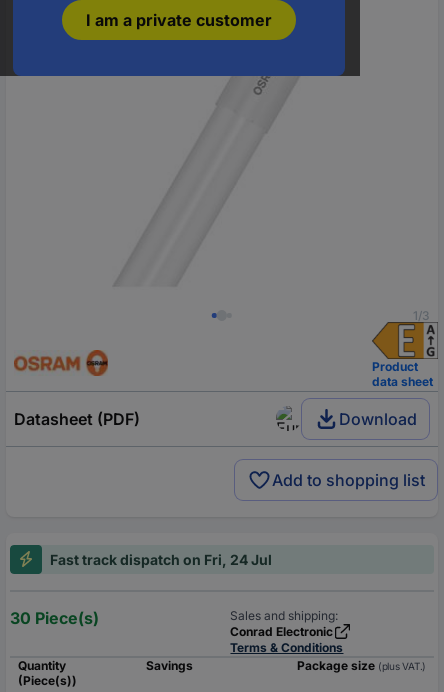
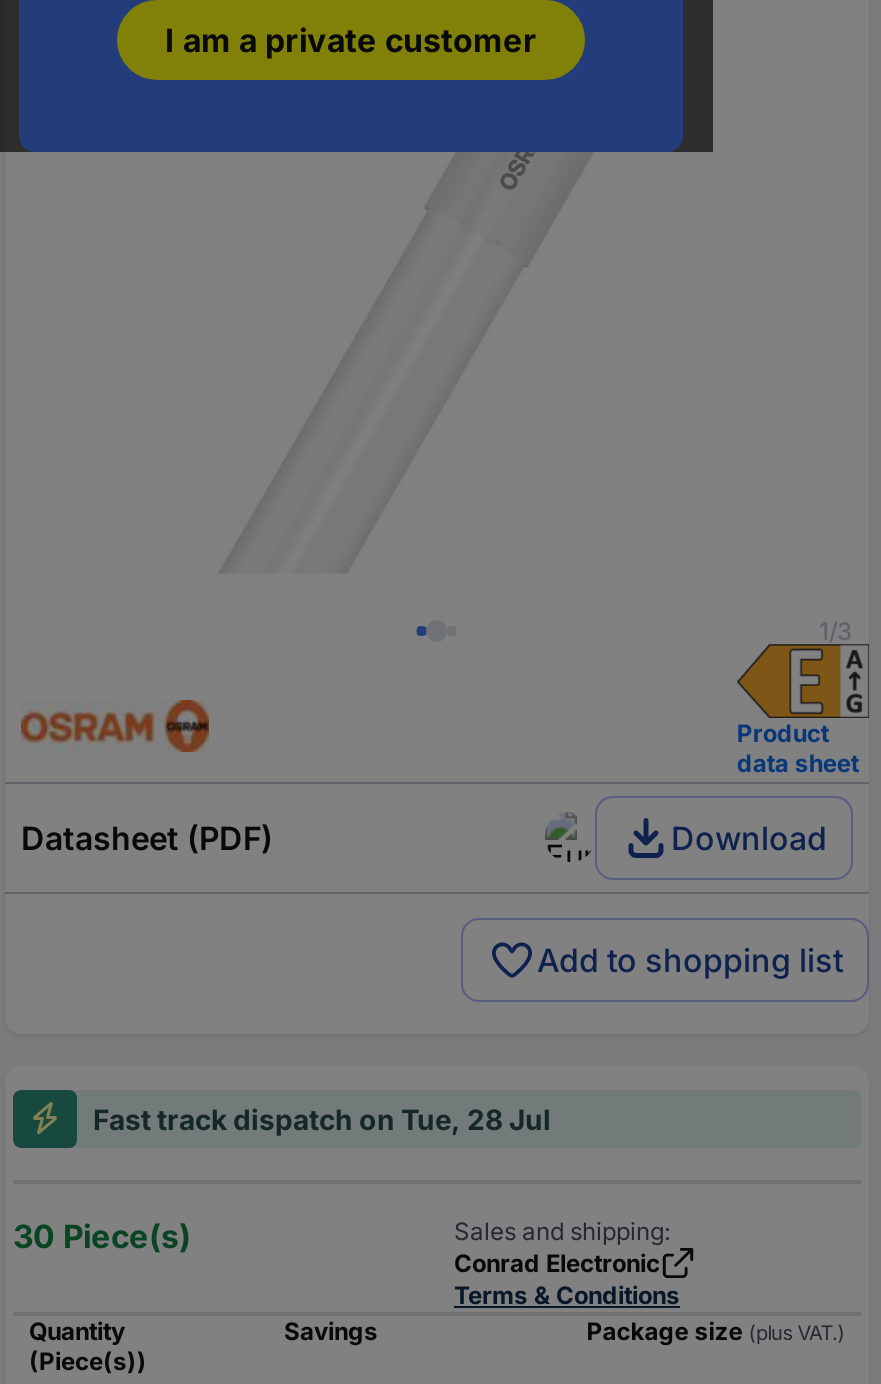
[50,551,272,568] Fast track dispatch on Fri, 24 Jul -> [93,1102,551,1136] Fast track dispatch on Tue, 28 Jul

